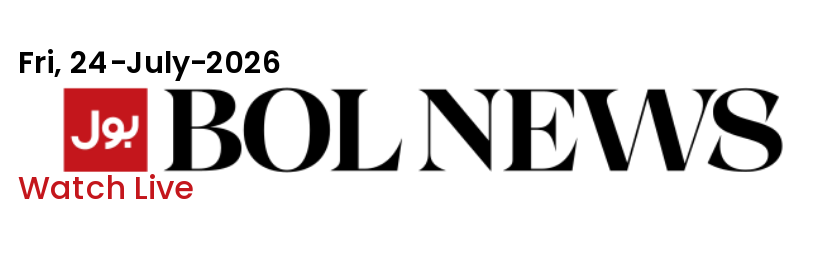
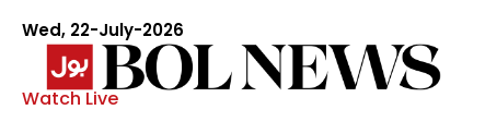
[18,41,282,83] Fri, 24-July-2026 -> [22,19,184,41] Wed, 22-July-2026

